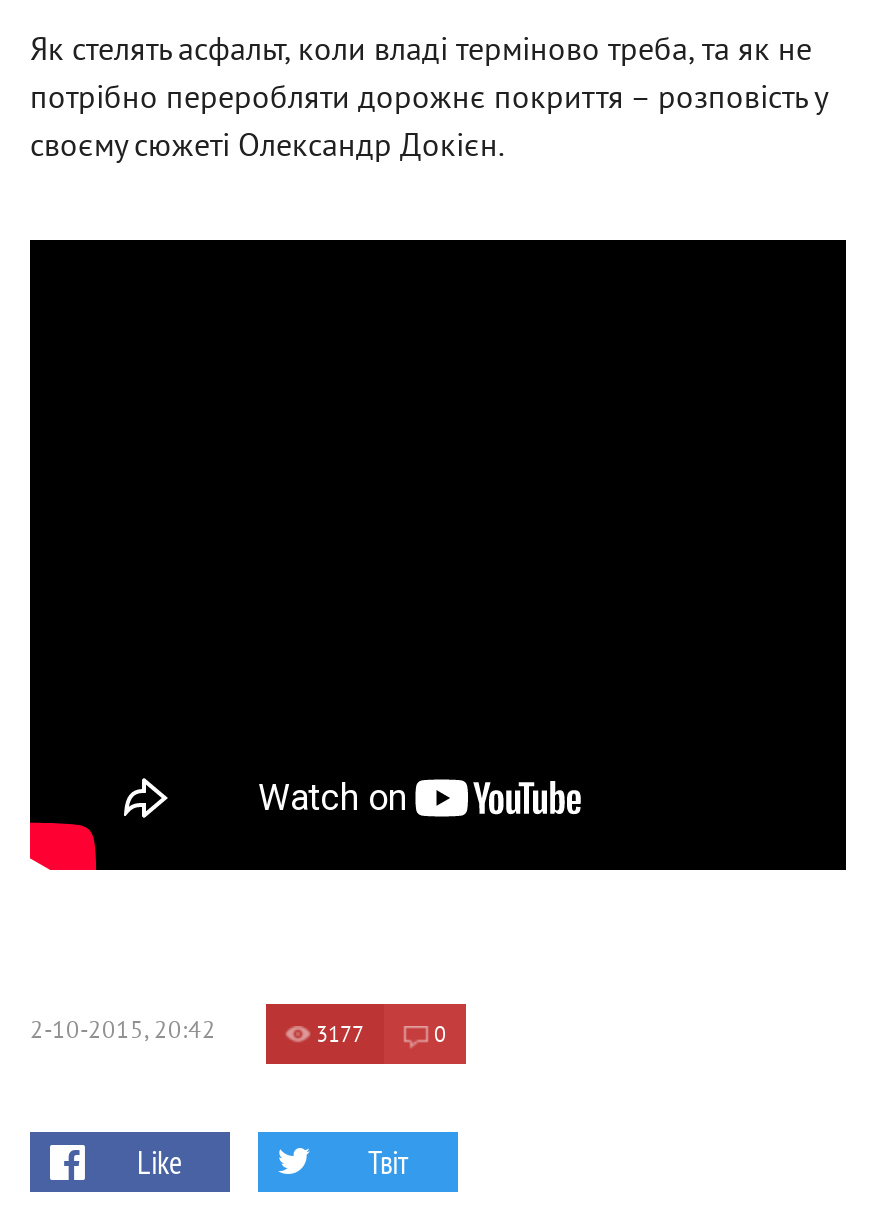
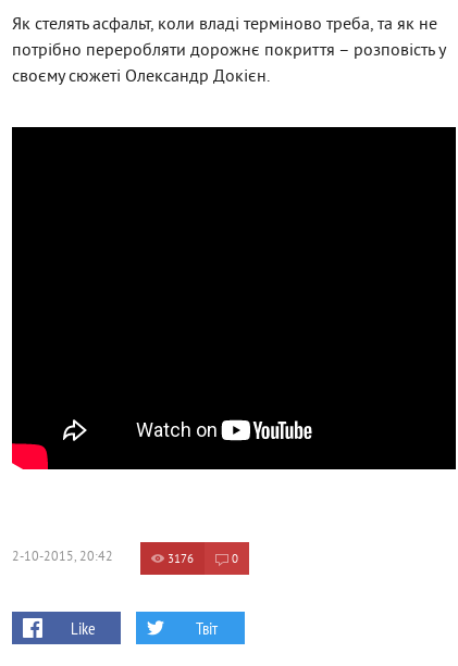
[316,1021,364,1049] 3177 -> [168,551,194,567] 3176

